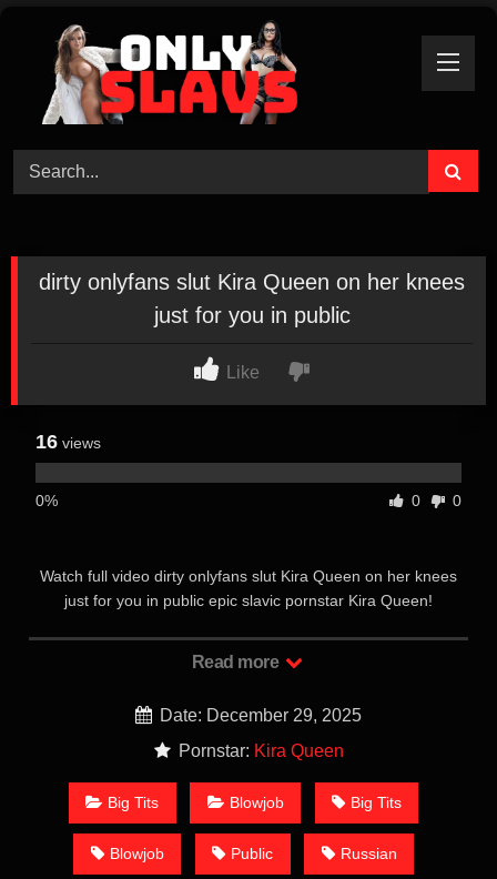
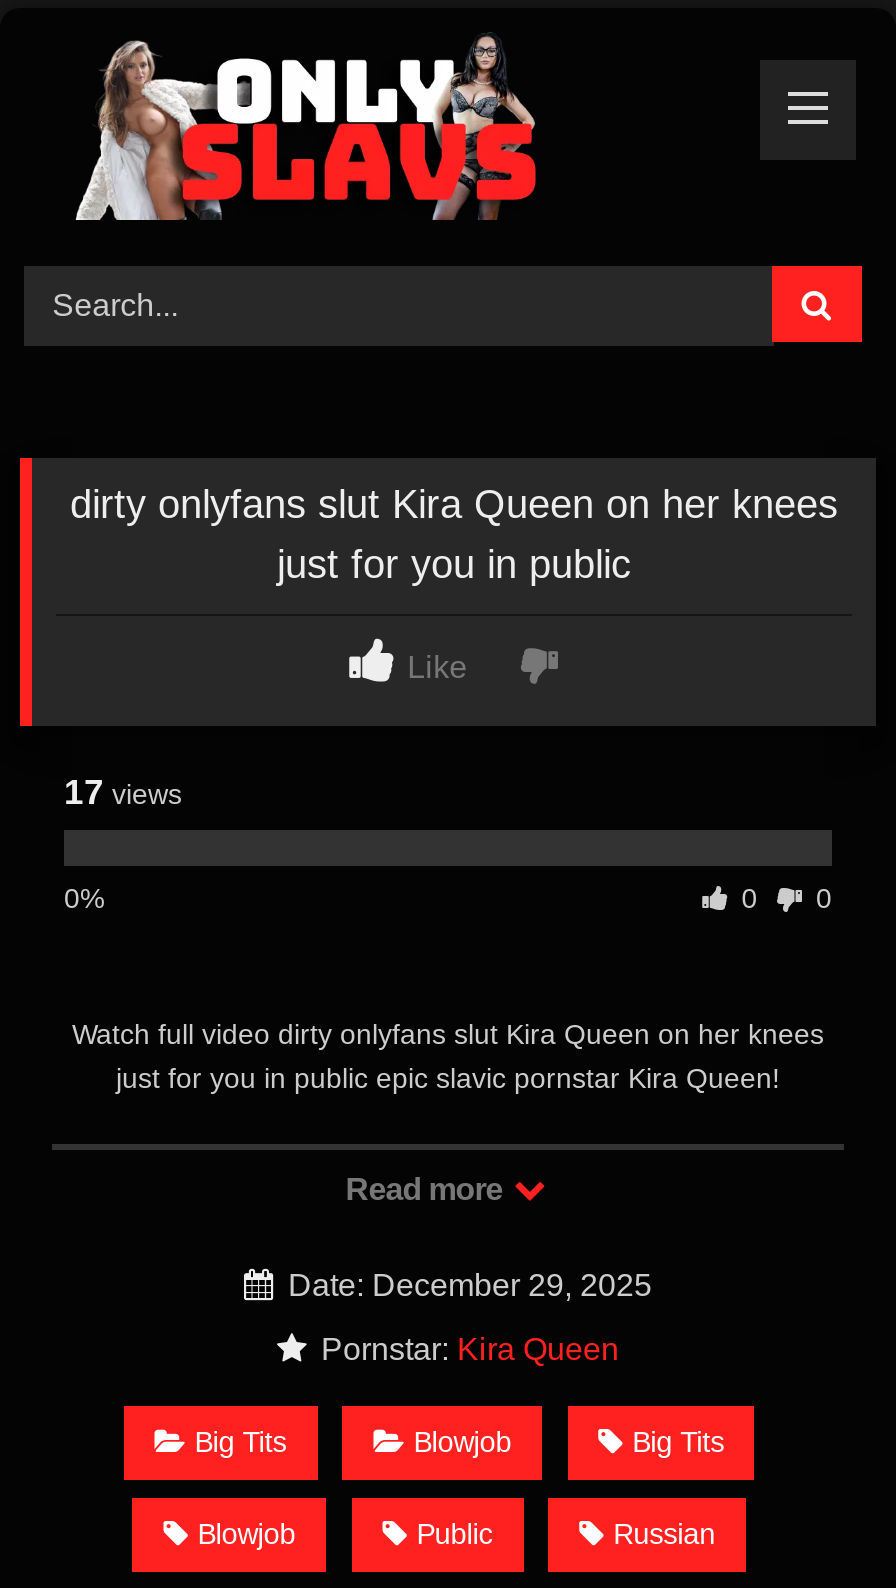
[35,431,101,453] 16 views -> [64,772,182,812] 17 views

